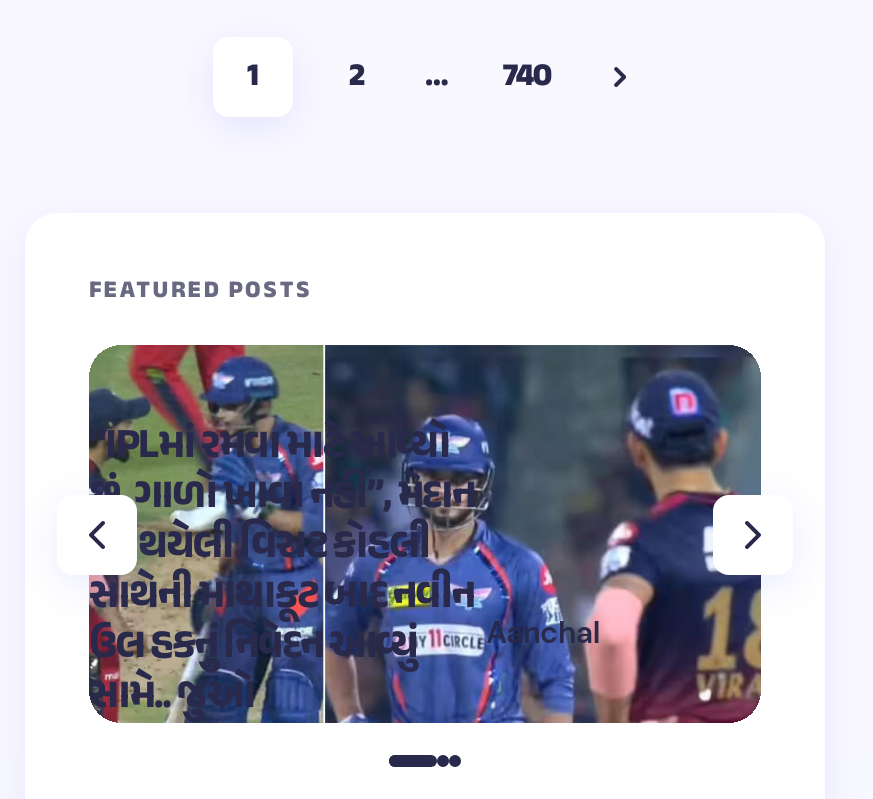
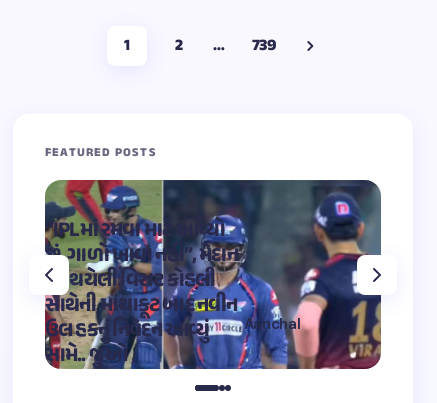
[502,52,552,102] 740 -> [252,33,276,58] 739

